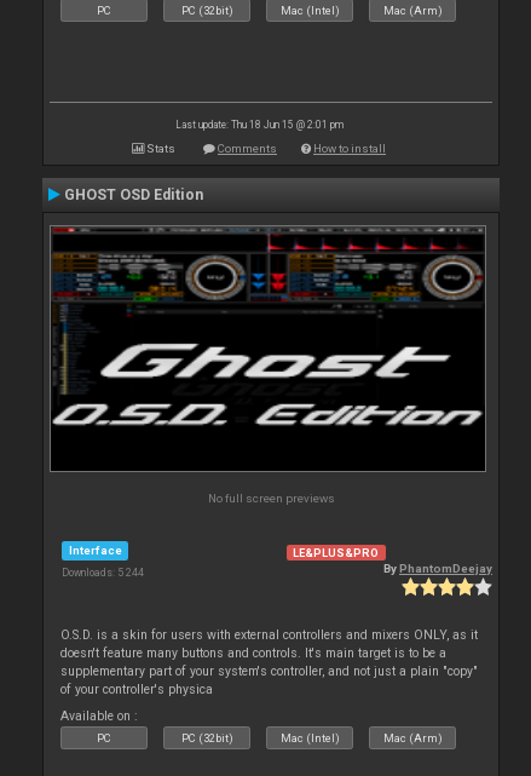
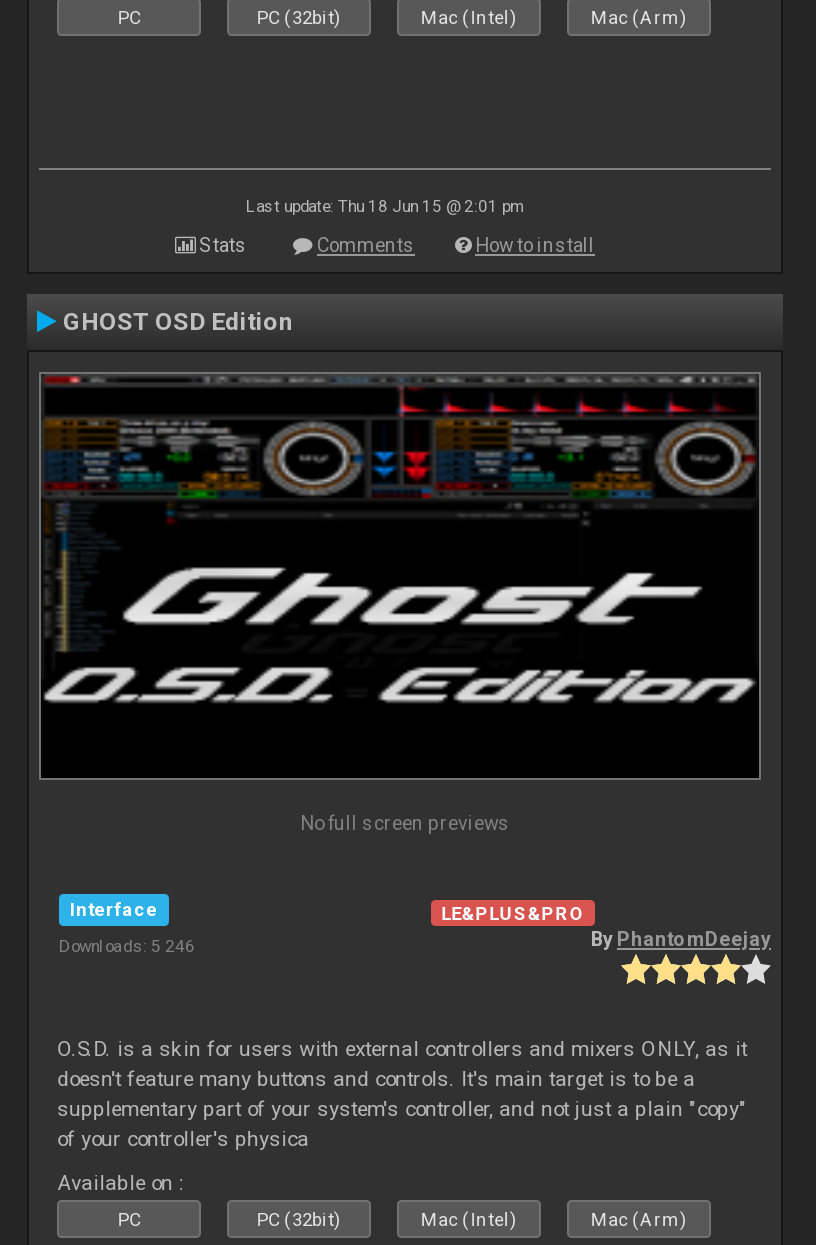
[62,566,144,578] Downloads: 5 244 -> [59,935,195,955] Downloads: 5 246

